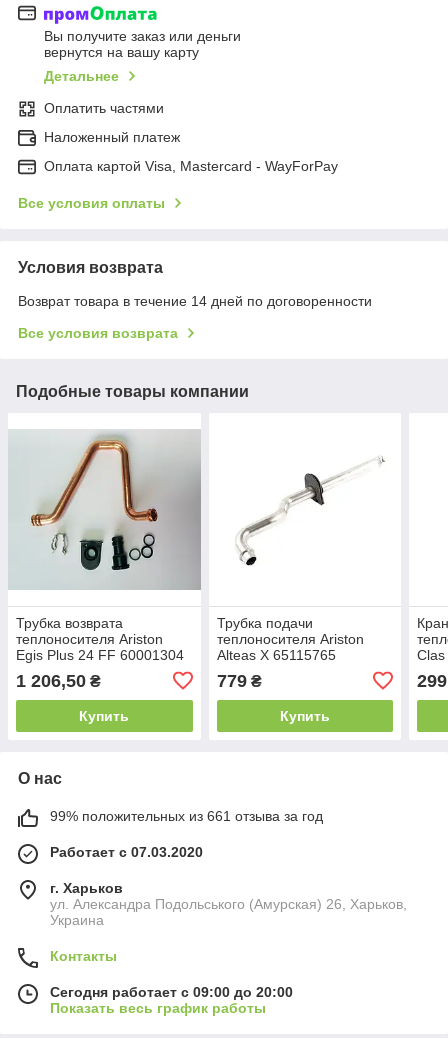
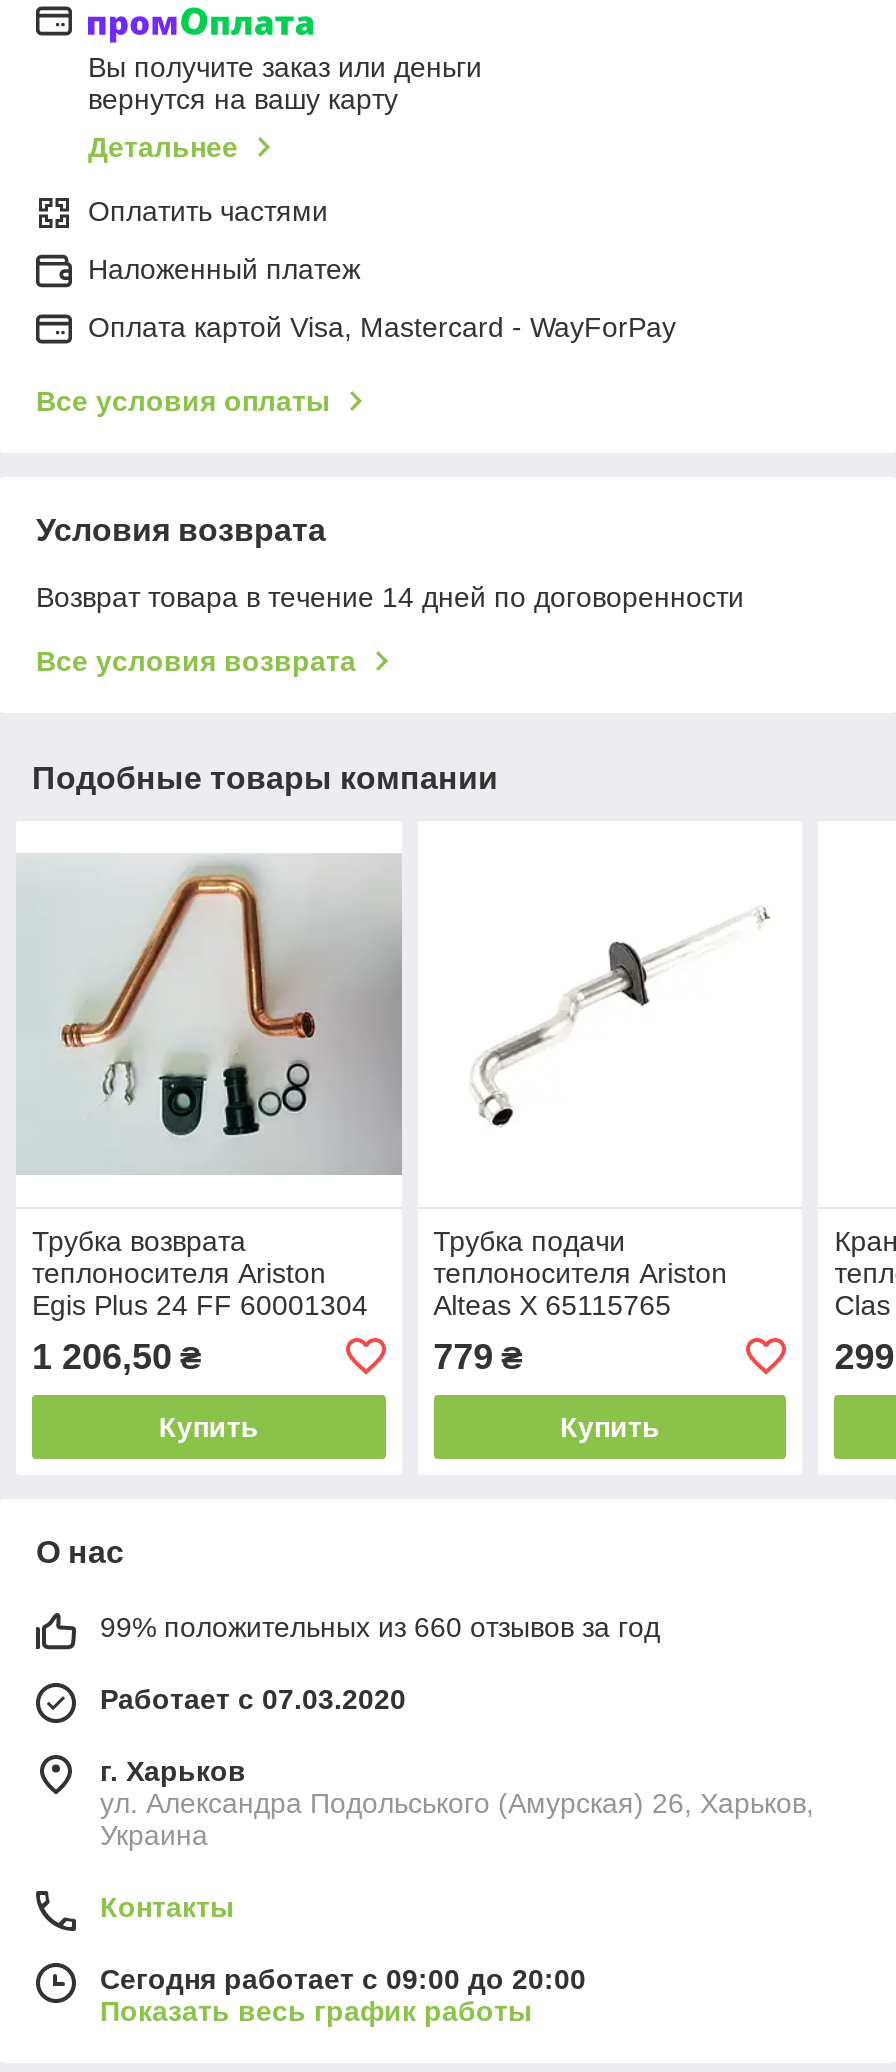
[50,808,323,824] 99% положительных из 661 отзыва за год -> [100,1611,660,1643] 99% положительных из 660 отзывов за год

